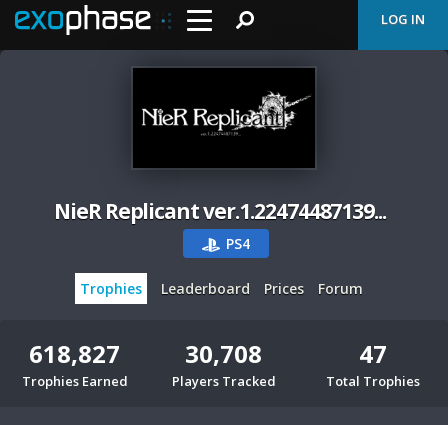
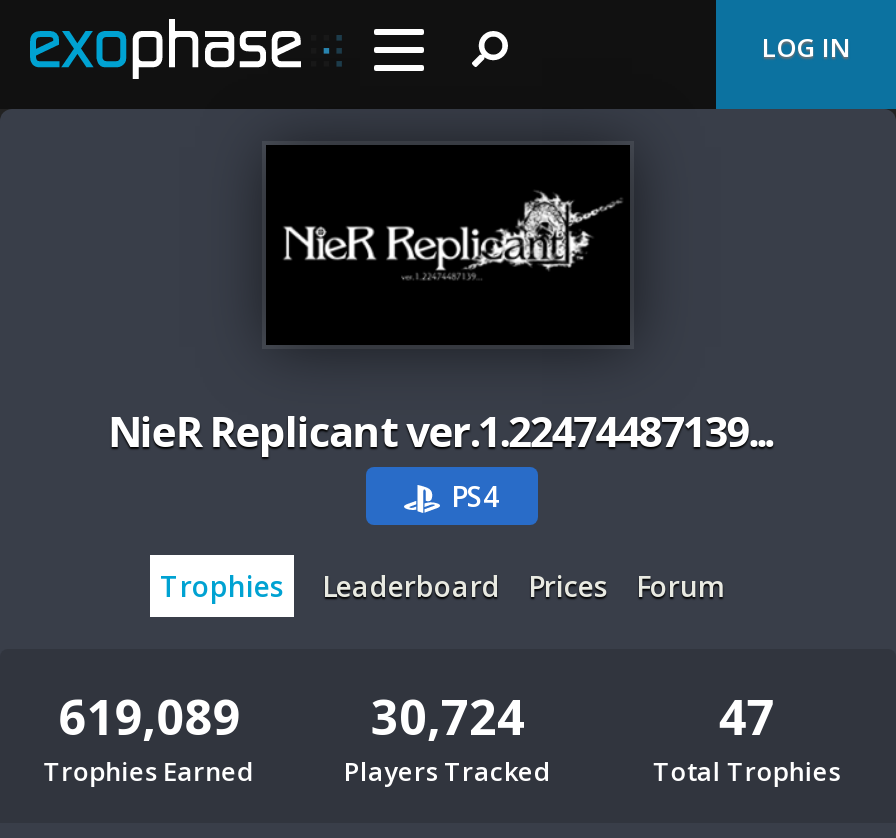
[29,337,120,370] 618,827 -> [58,683,240,749] 619,089
[185,337,262,370] 30,708 -> [371,683,525,749] 30,724

